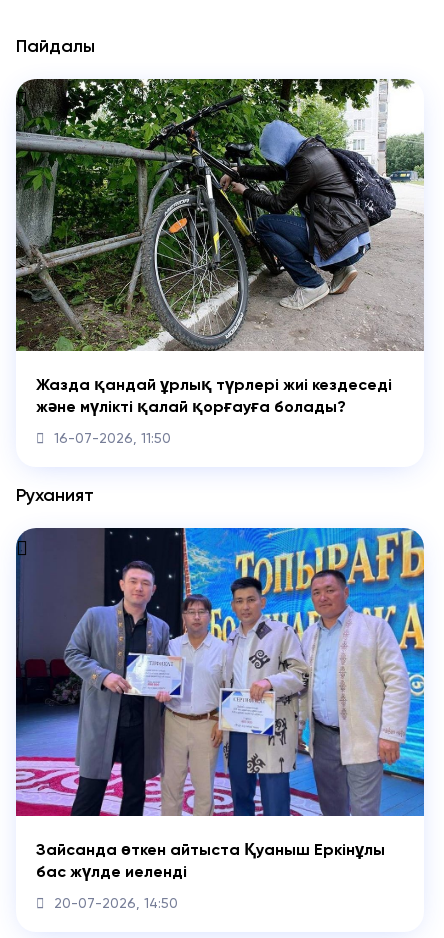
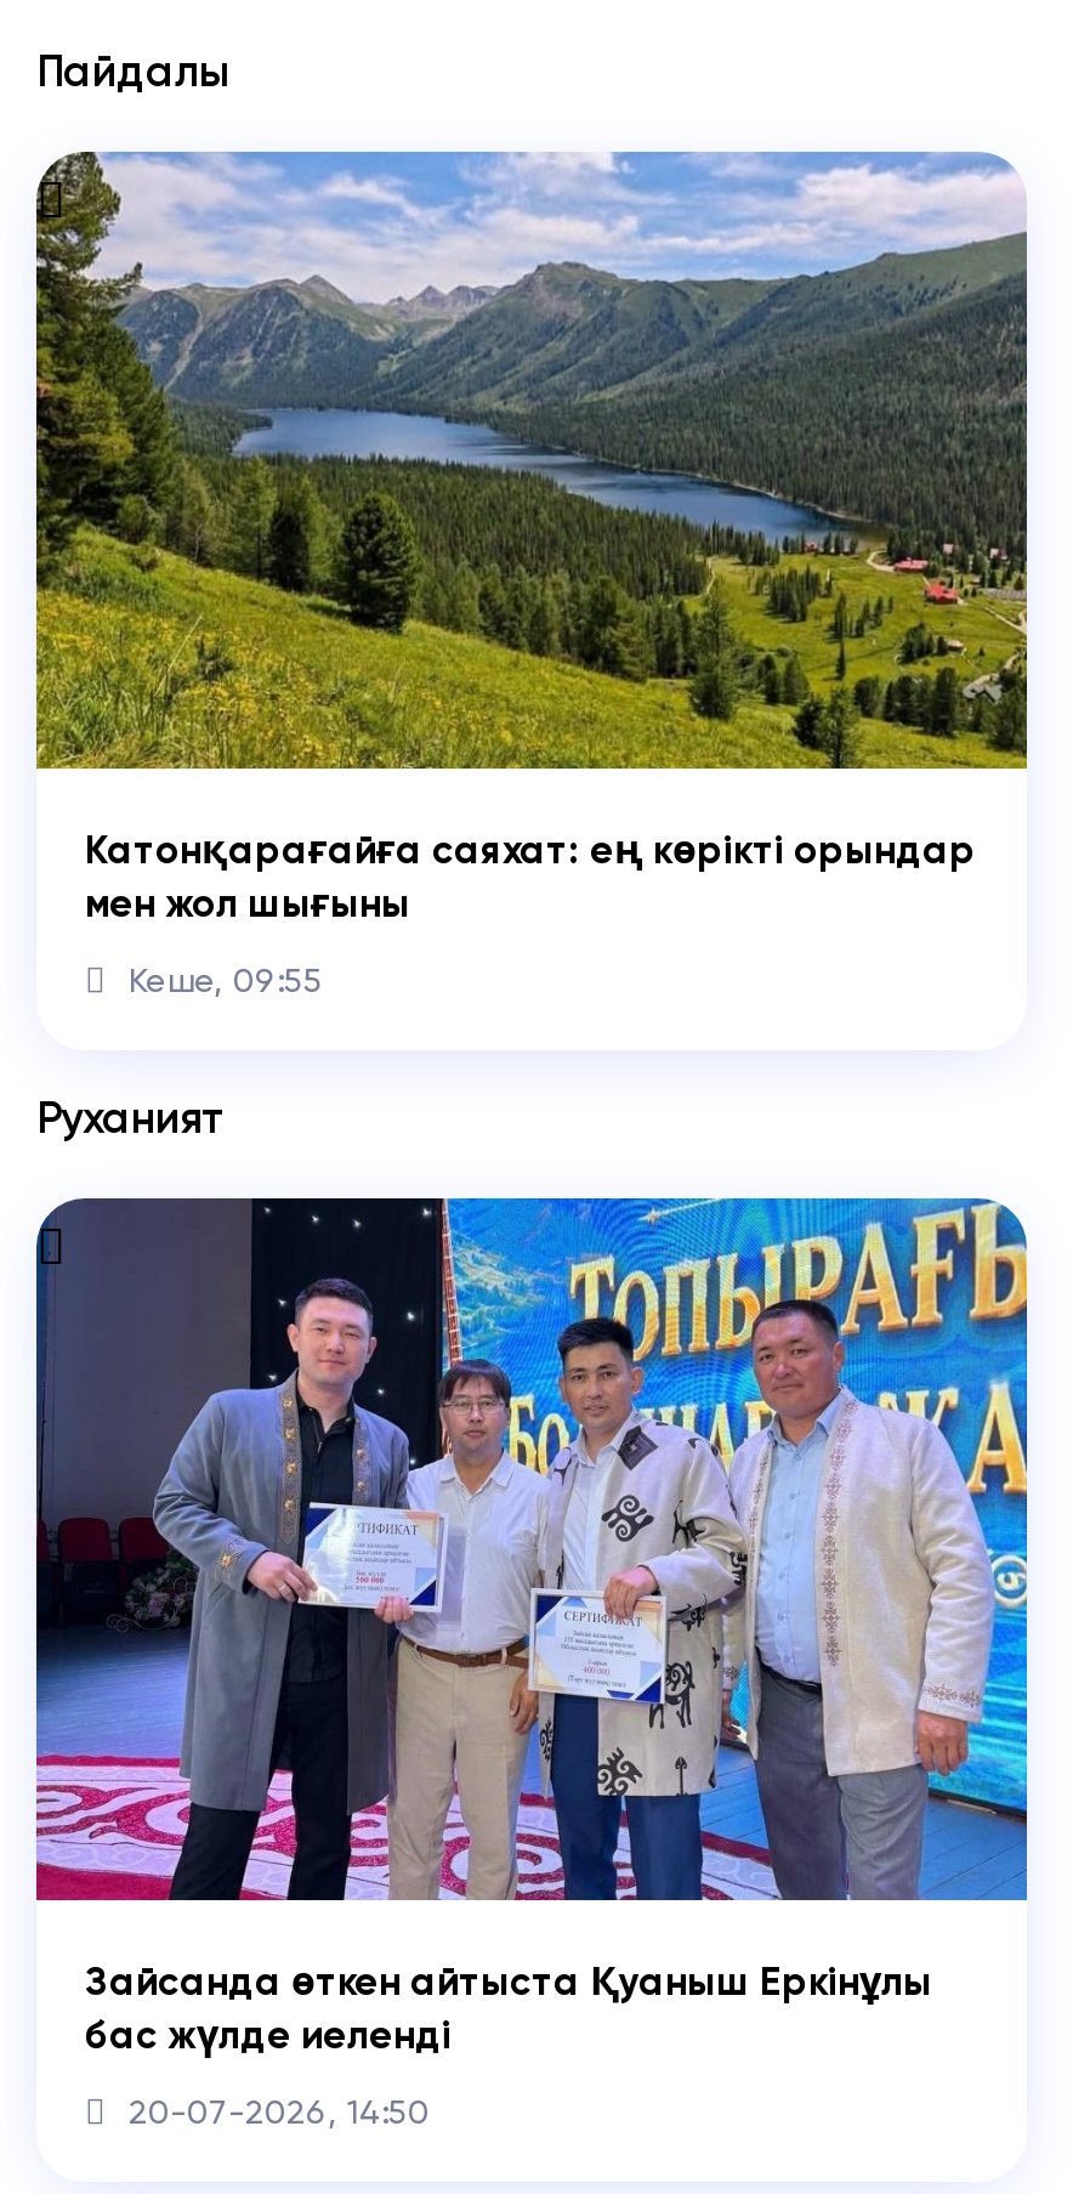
[15,78,424,416] [image] | Жазда қандай ұрлық түрлері жиі кездеседі | және мүлікті қалай қорғауға болады? -> [34,149,1029,928] [image] | Катонқарағайға саяхат: ең көрікті орындар | мен жол шығыны
[54,430,171,446] 16-07-2026, 11:50 -> [129,962,323,1000] Кеше, 09:55

